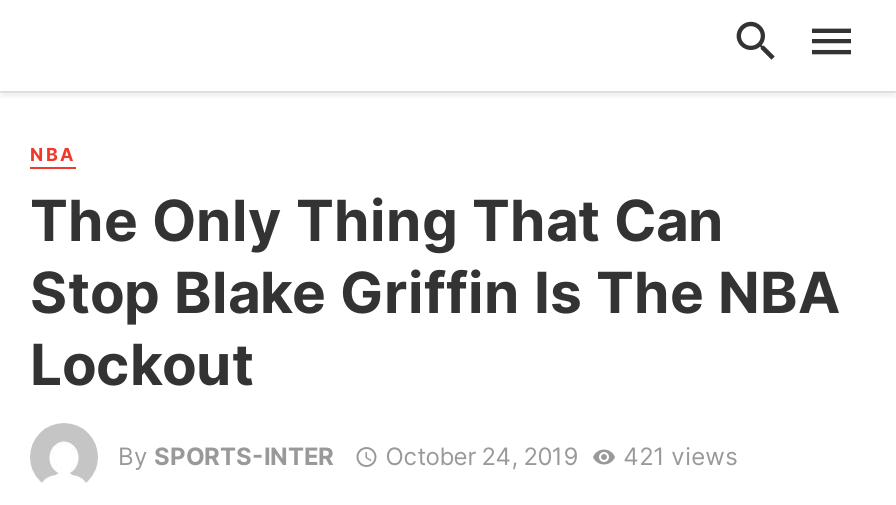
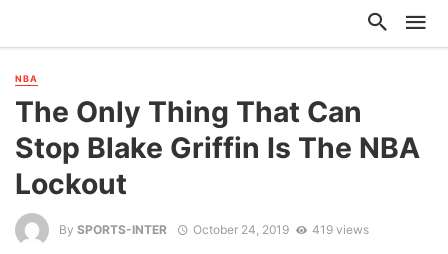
[118,440,737,470] By SPORTS-INTER October 24, 2019 421 views -> [59,222,369,237] By SPORTS-INTER October 24, 2019 419 views

